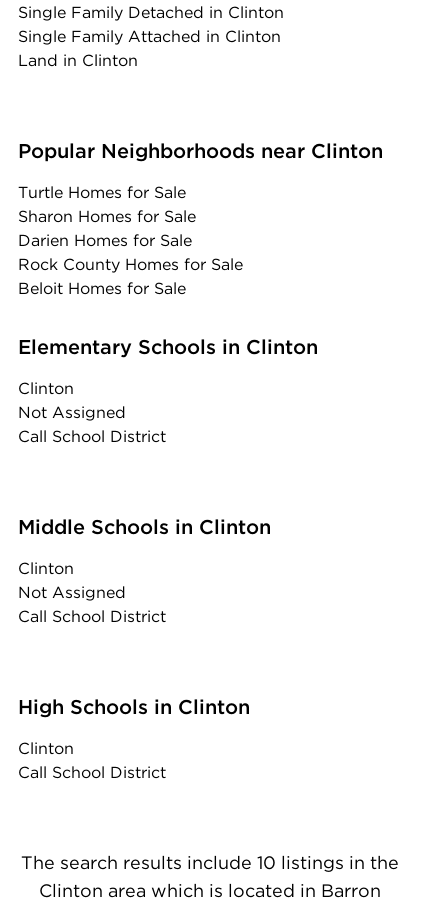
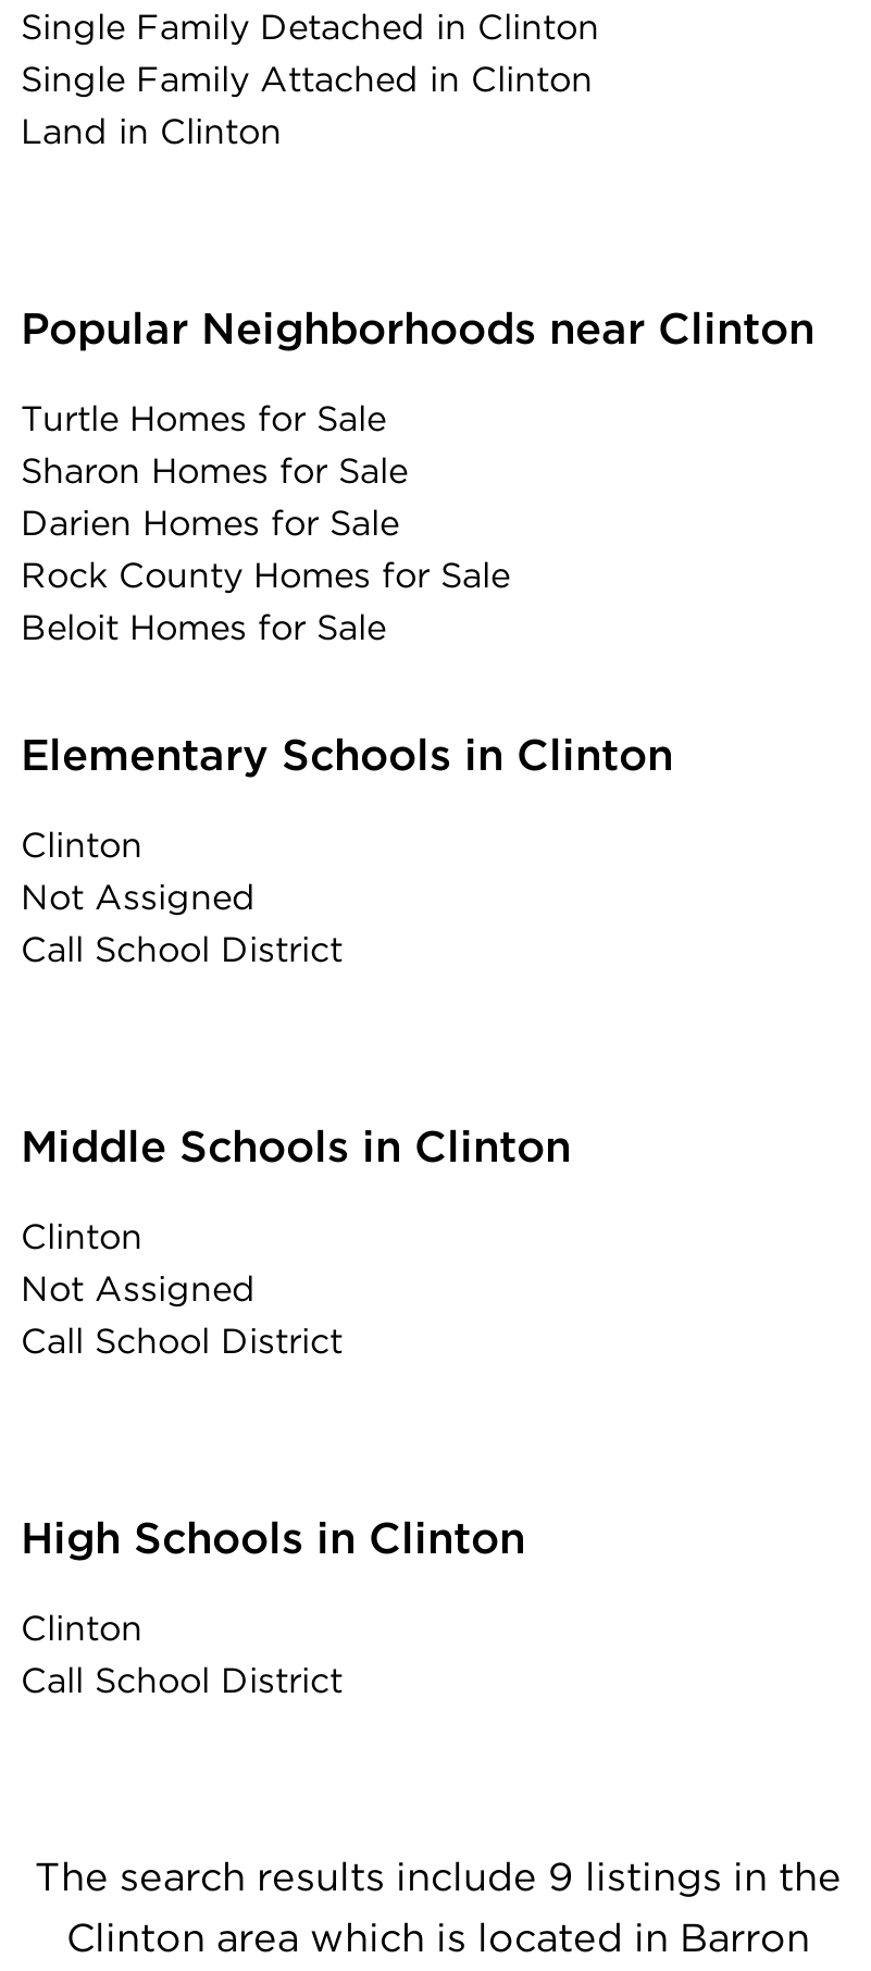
[21,852,399,873] The search results include 10 listings in the -> [35,1854,842,1899] The search results include 9 listings in the

